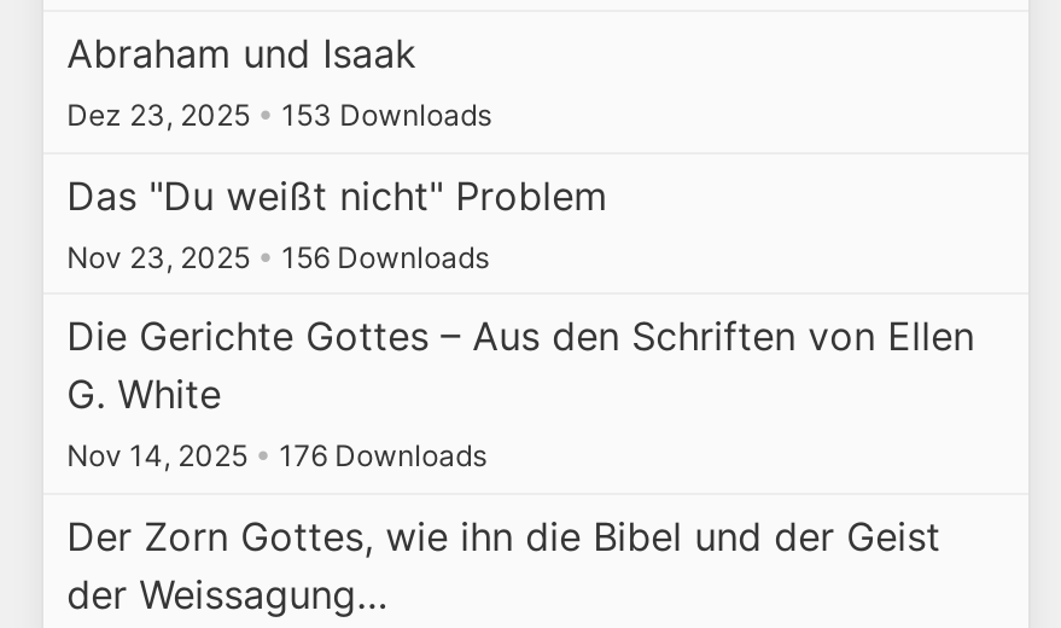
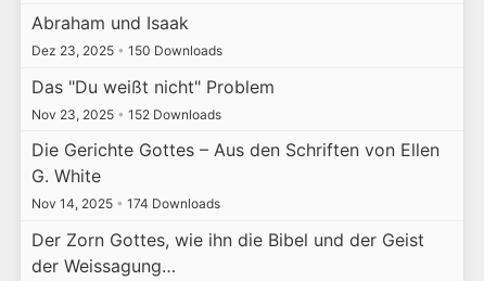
[67,97,492,133] Dez 23, 2025 • 153 Downloads -> [31,42,222,59] Dez 23, 2025 • 150 Downloads
[67,238,489,274] Nov 23, 2025 • 156 Downloads -> [31,106,221,122] Nov 23, 2025 • 152 Downloads
[67,438,487,474] Nov 14, 2025 • 176 Downloads -> [31,196,220,212] Nov 14, 2025 • 174 Downloads

